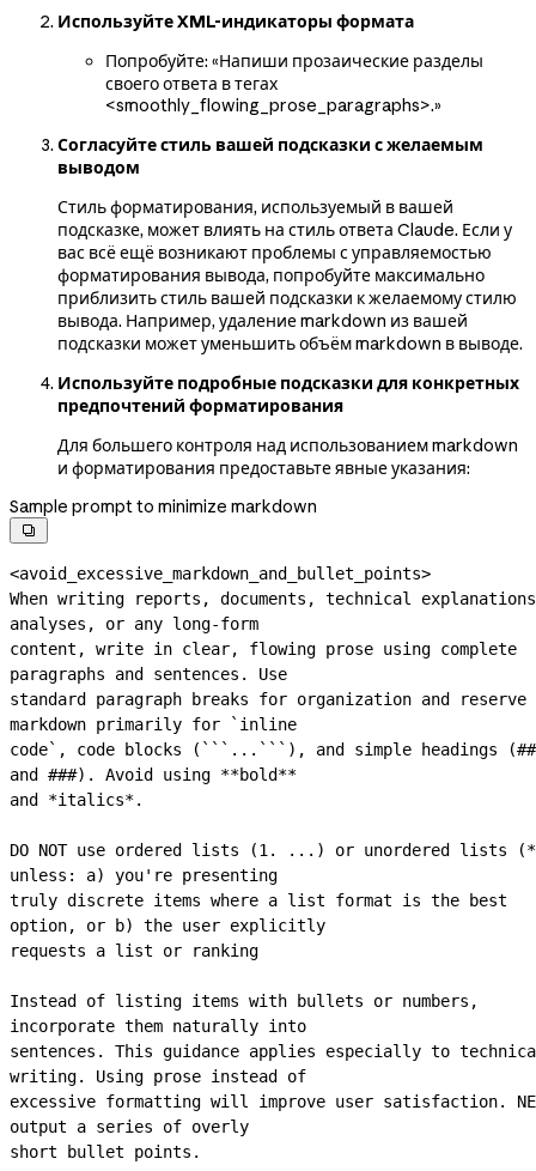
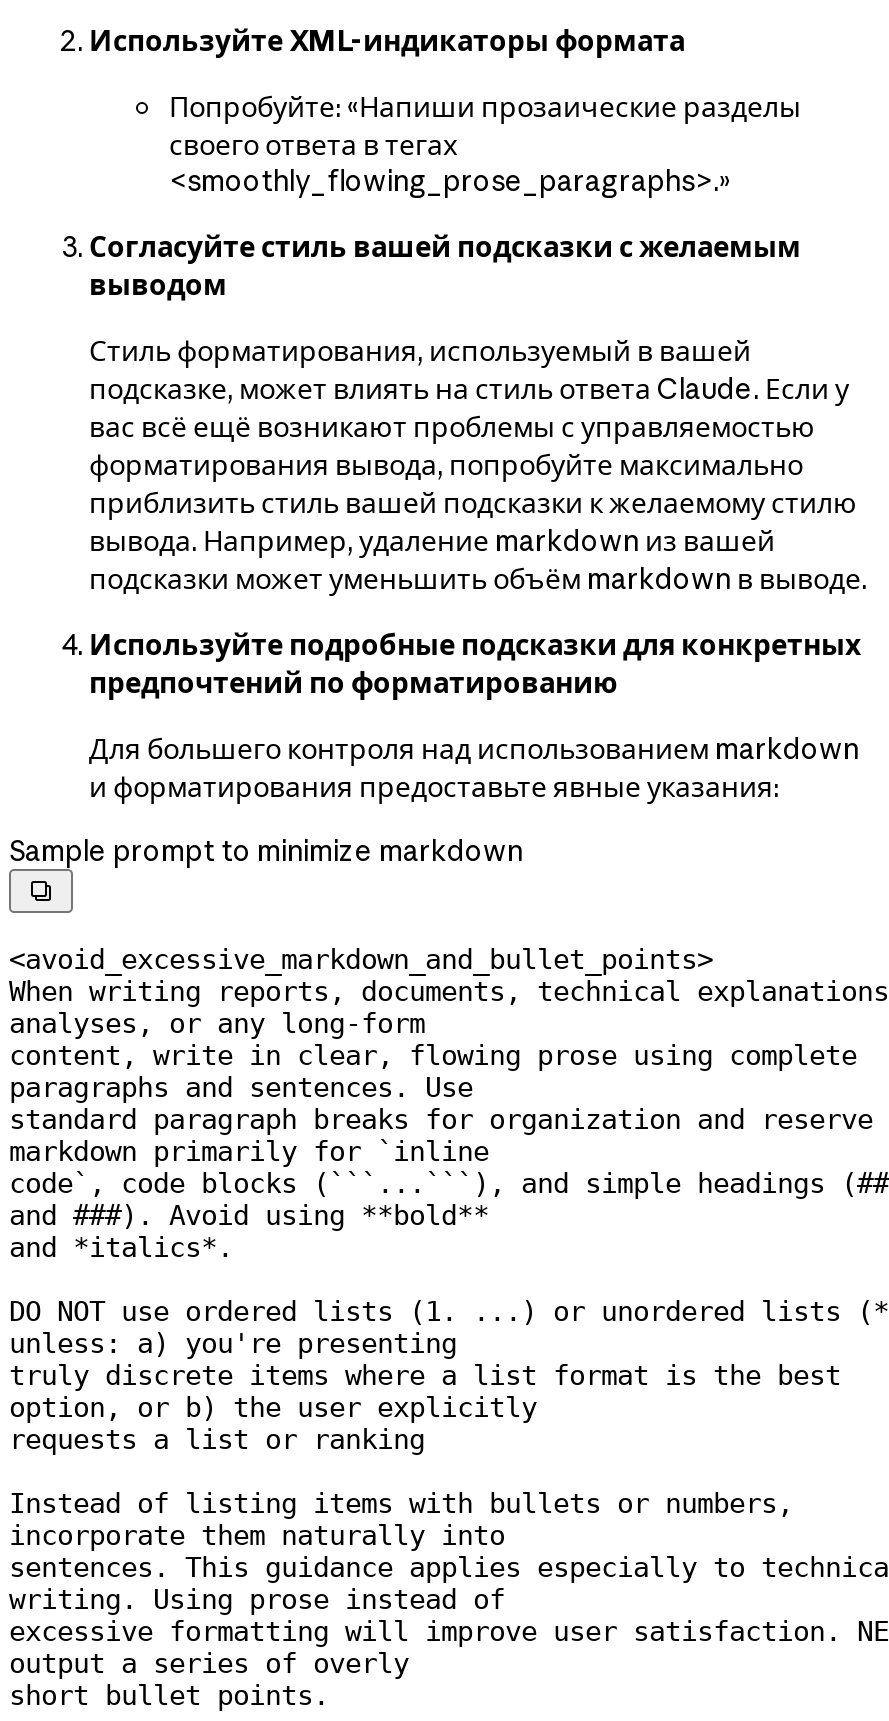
[57,395,343,416] предпочтений форматирования -> [89,664,617,700] предпочтений по форматированию

